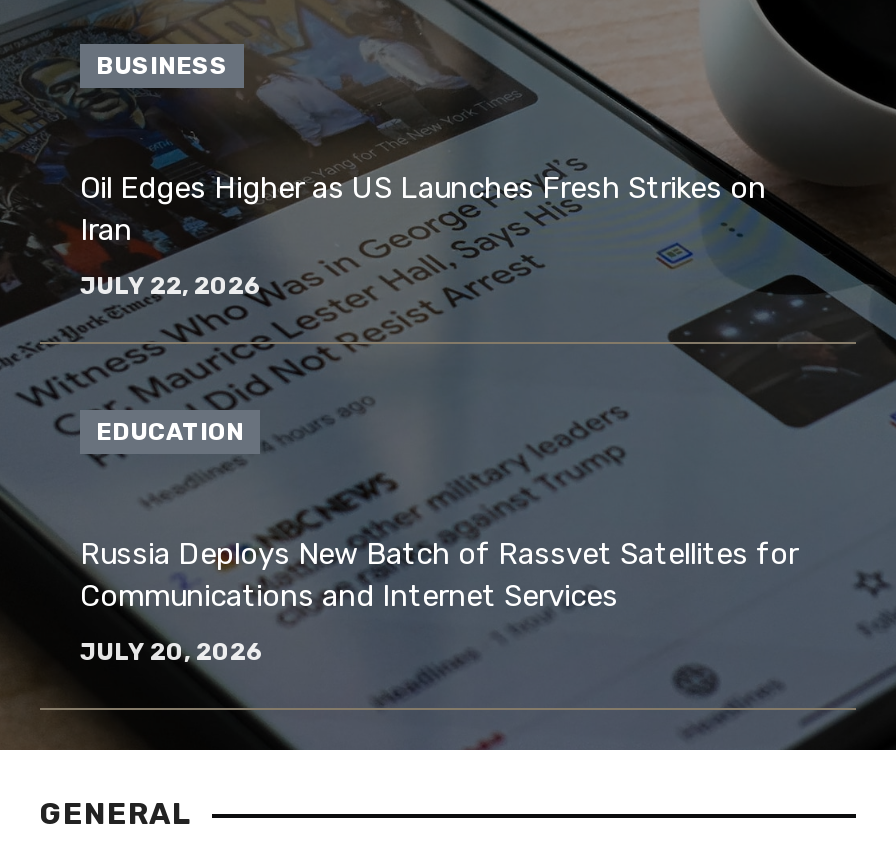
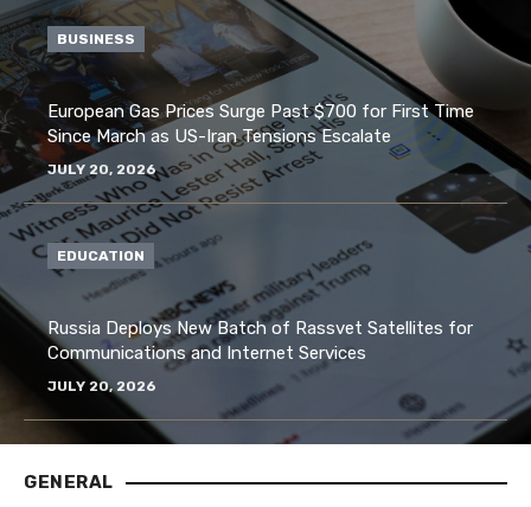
[80,170,766,248] Oil Edges Higher as US Launches Fresh Strikes on | Iran -> [47,101,474,147] European Gas Prices Surge Past $700 for First Time | Since March as US-Iran Tensions Escalate
[80,272,262,300] JULY 22, 2026 -> [47,161,156,178] JULY 20, 2026

